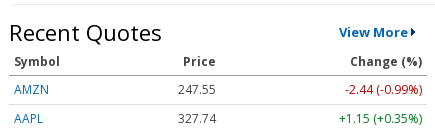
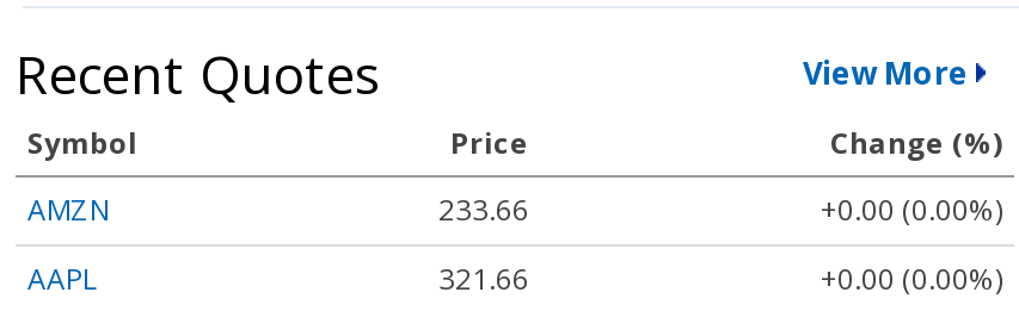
[178,80,216,97] 247.55 -> [438,188,529,229] 233.66
[345,80,422,97] -2.44 (-0.99%) -> [821,188,1002,229] +0.00 (0.00%)
[178,109,216,126] 327.74 -> [438,257,529,298] 321.66
[339,109,422,126] +1.15 (+0.35%) -> [821,257,1002,298] +0.00 (0.00%)

